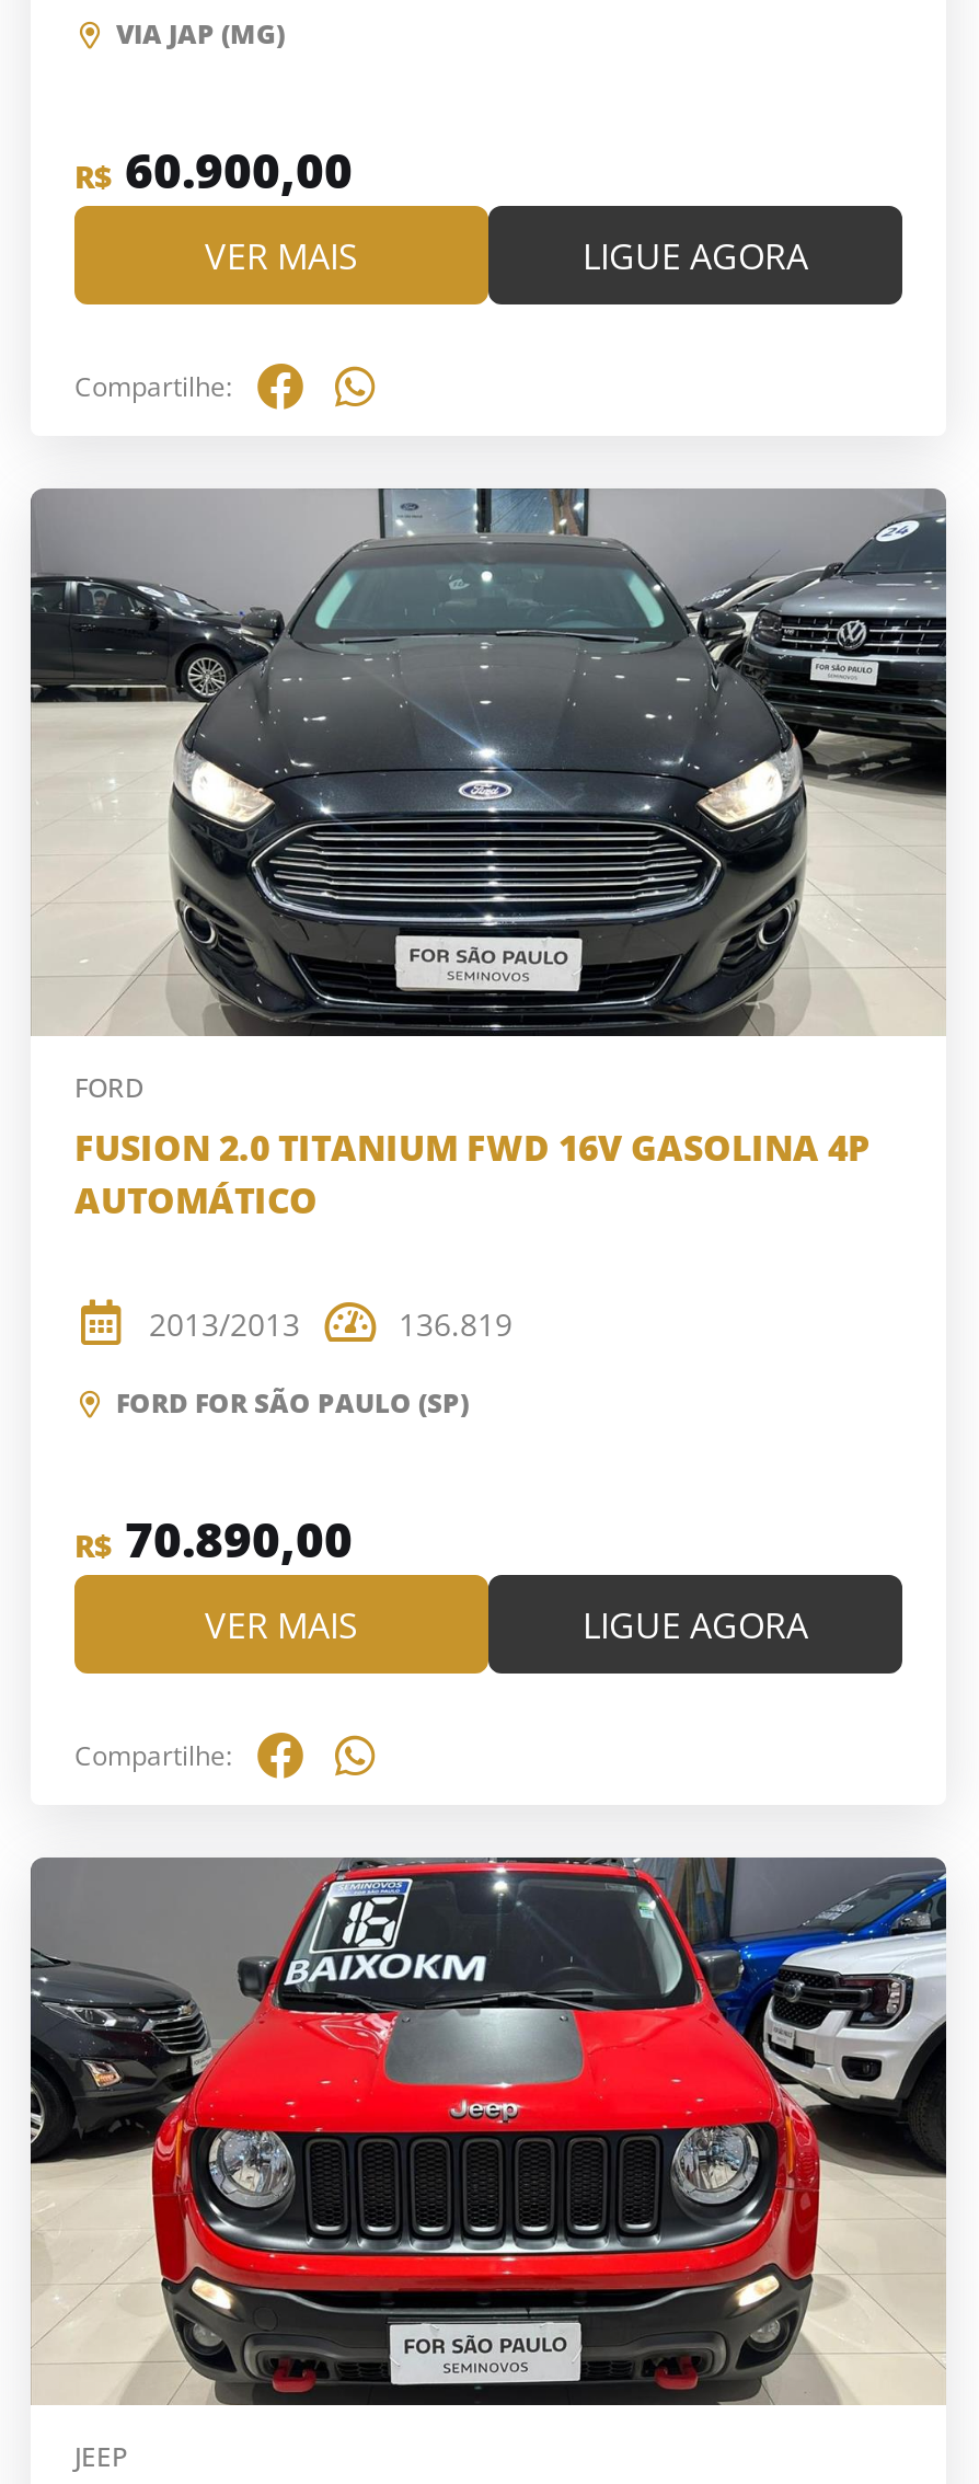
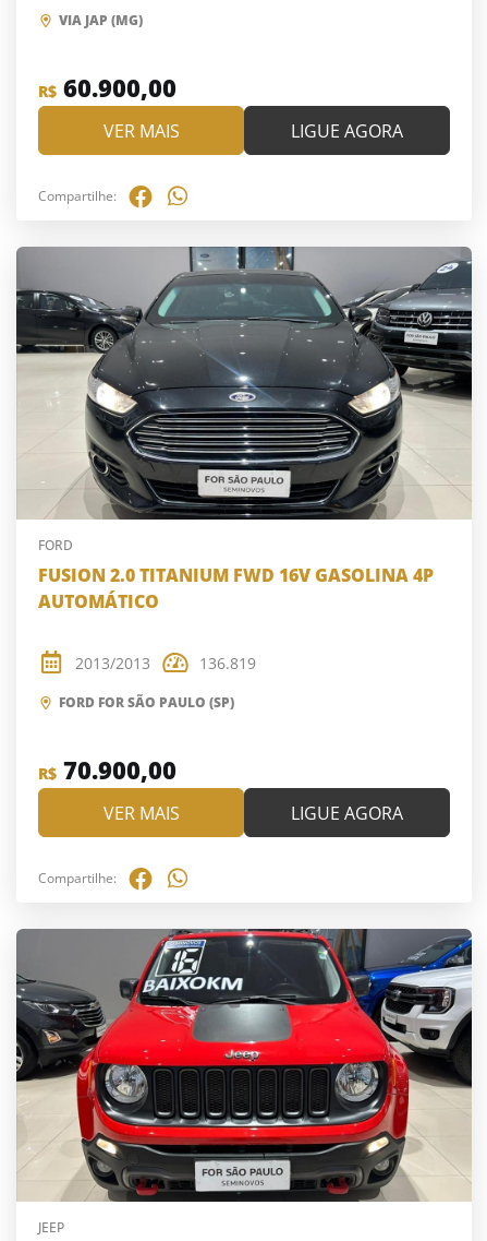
[74,1505,353,1571] R$70.890,00 -> [38,753,176,786] R$70.900,00

